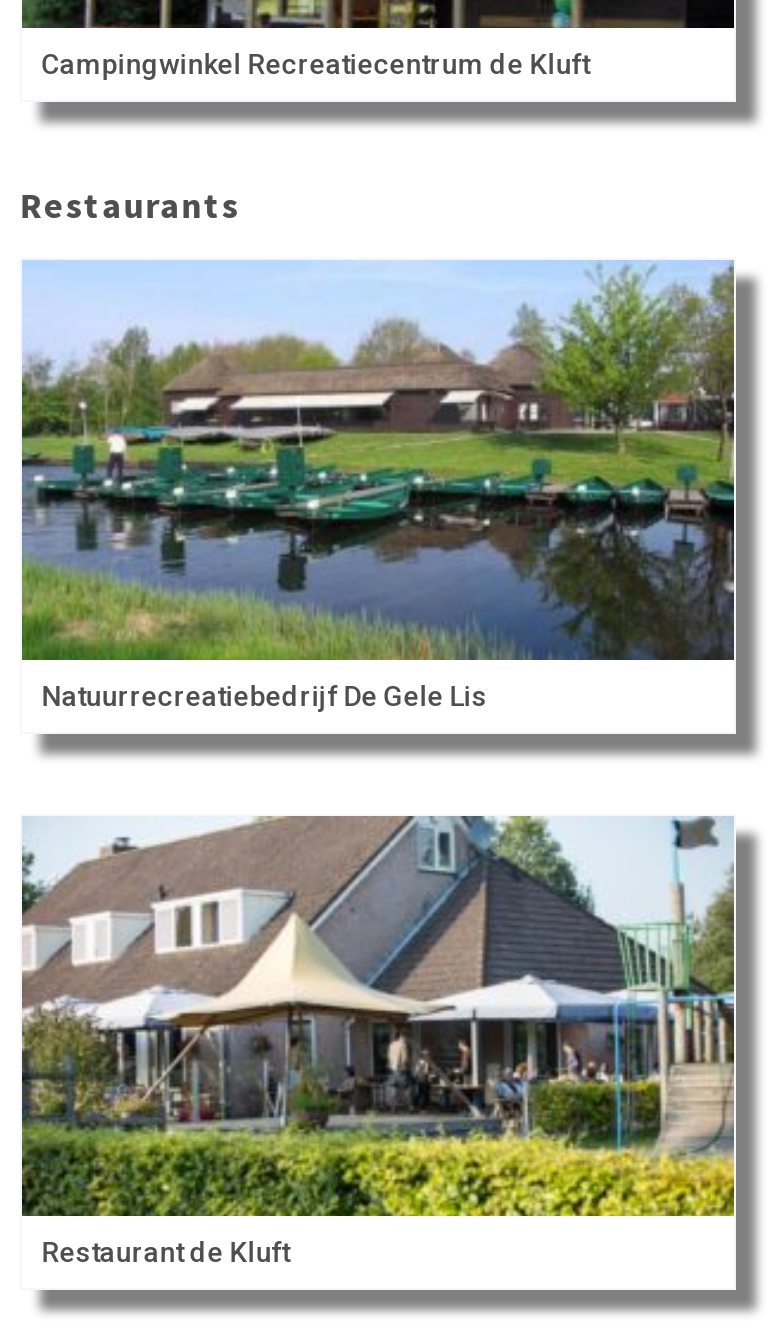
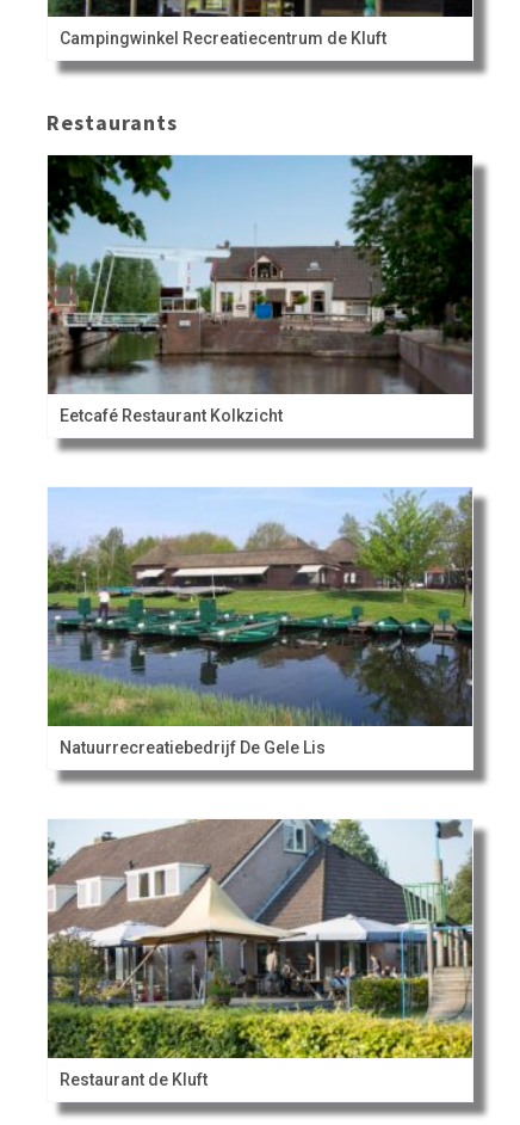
none -> [47,154,472,426] [image] | Eetcafé Restaurant Kolkzicht

